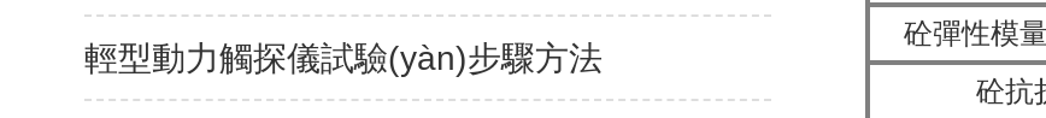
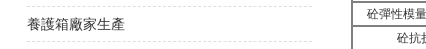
[84,39,603,77] 輕型動力觸探儀試驗(yàn)步驟方法 -> [27,16,125,32] 養護箱廠家生產

